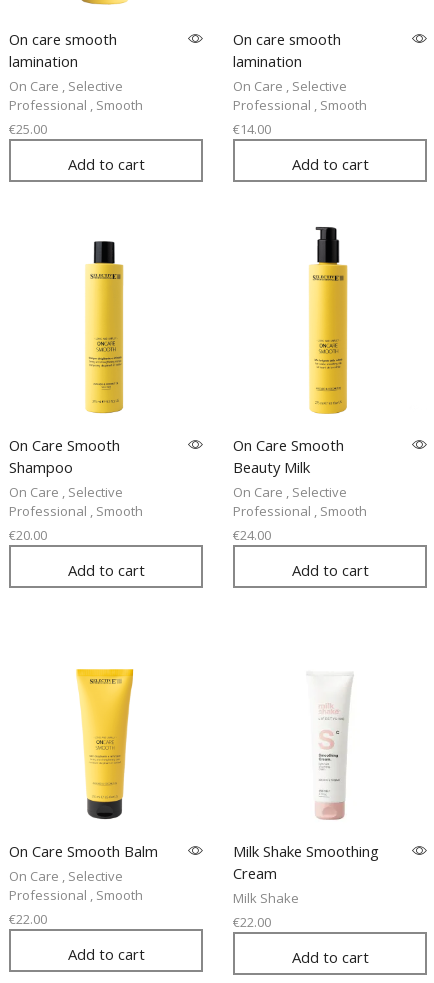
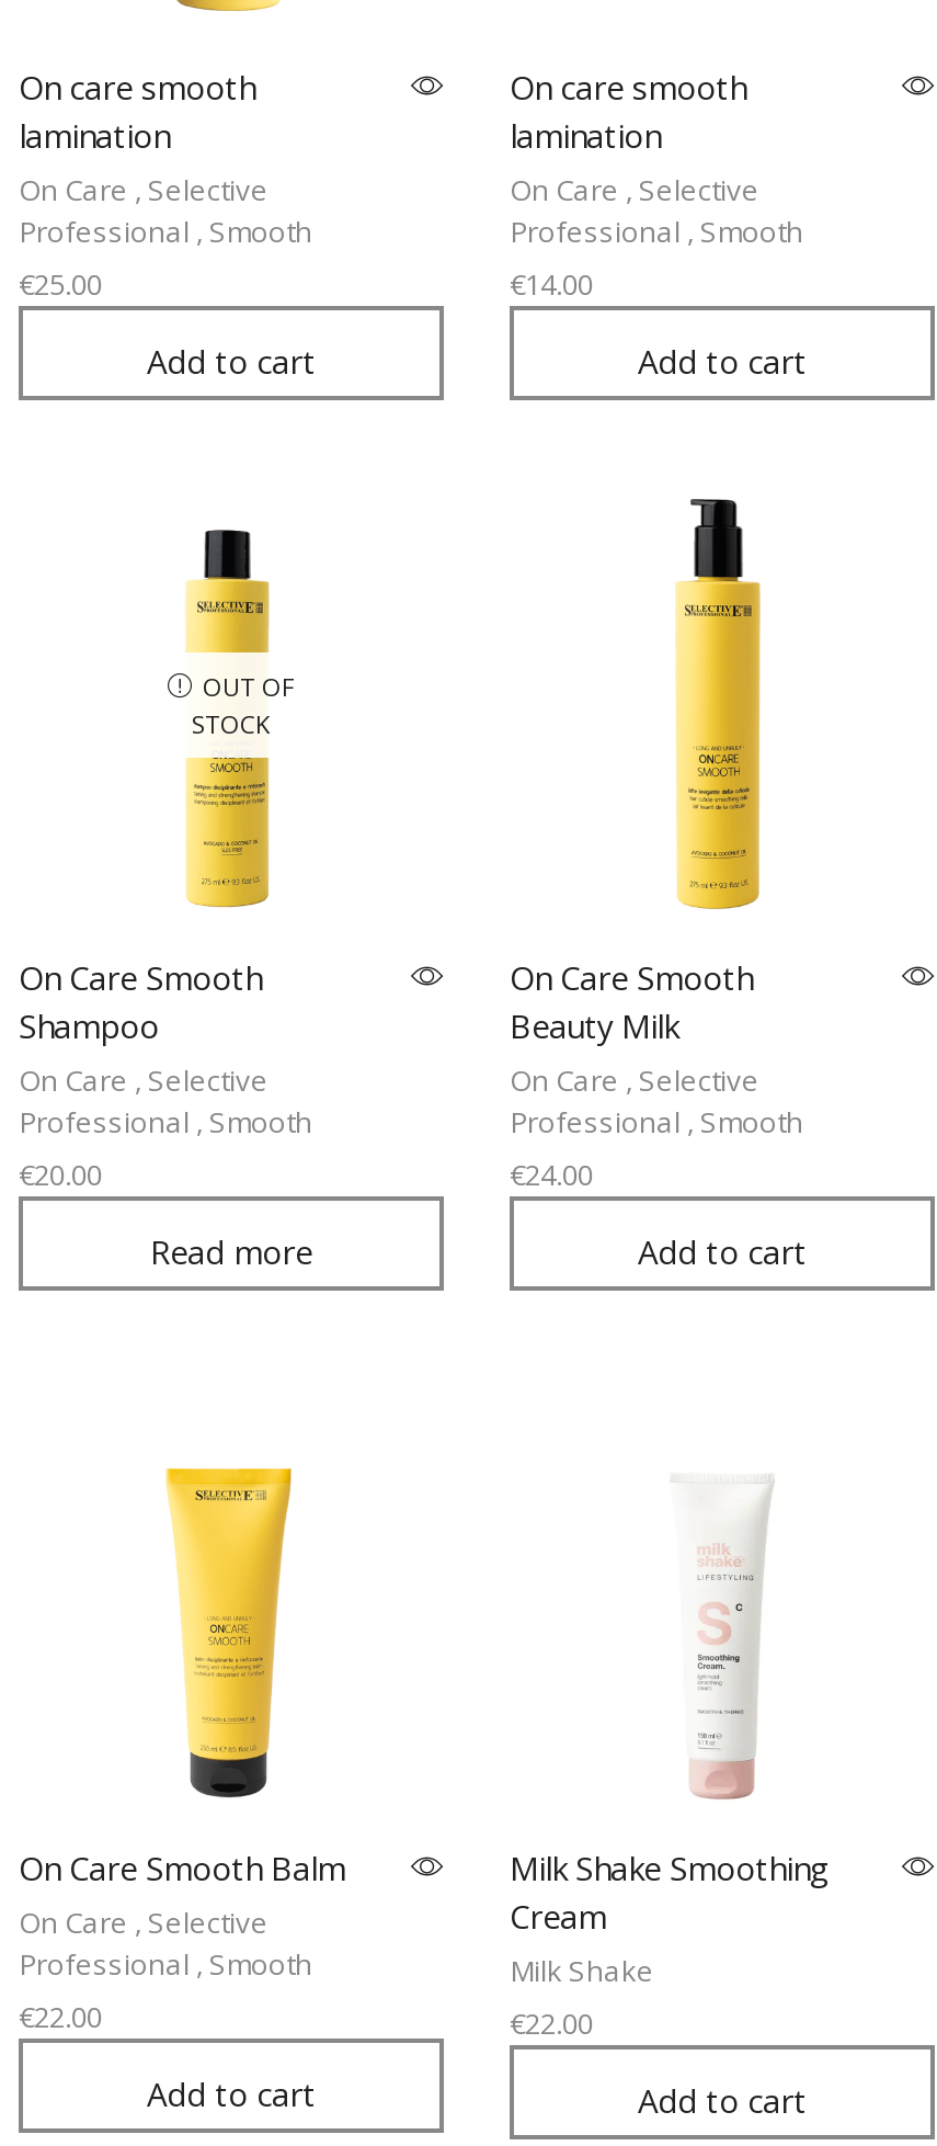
none -> [192,670,295,740] OUT OF | STOCK
[67,560,144,580] Add to cart -> [150,1228,312,1272] Read more

